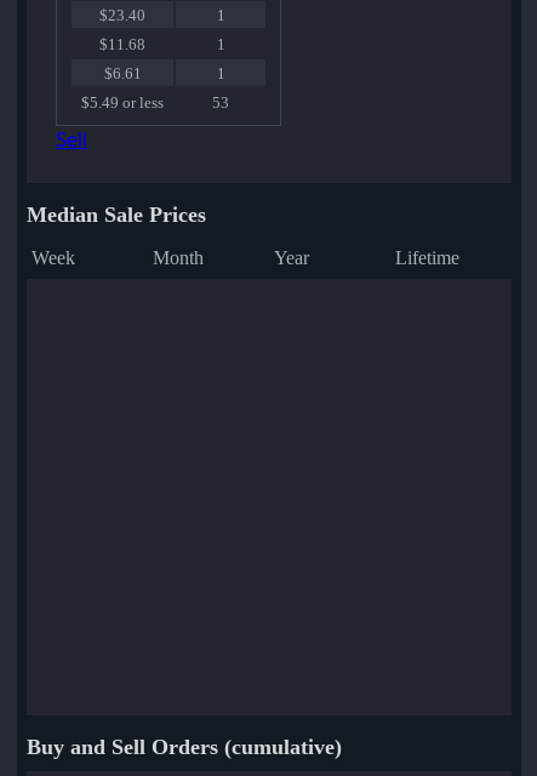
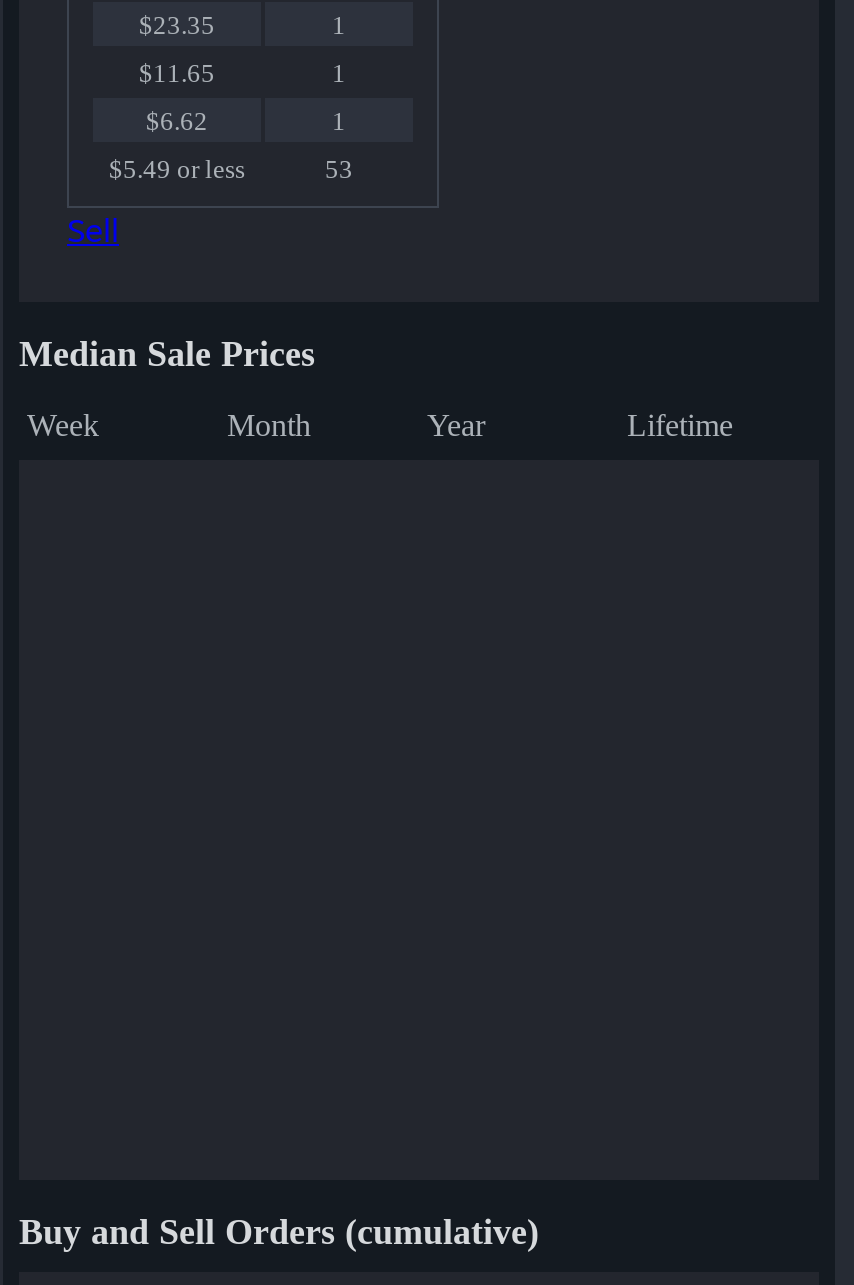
[99,7,145,25] $23.40 -> [139,11,215,41] $23.35
[99,36,145,54] $11.68 -> [139,59,215,89] $11.65
[104,65,141,83] $6.61 -> [146,107,208,137] $6.62

